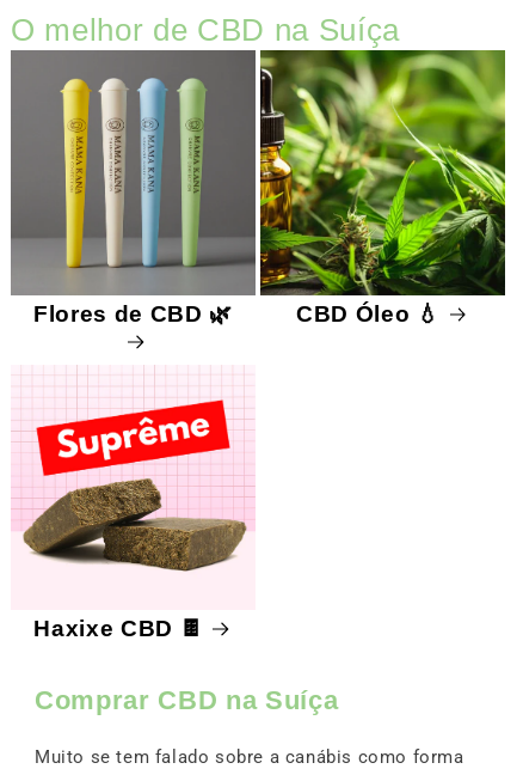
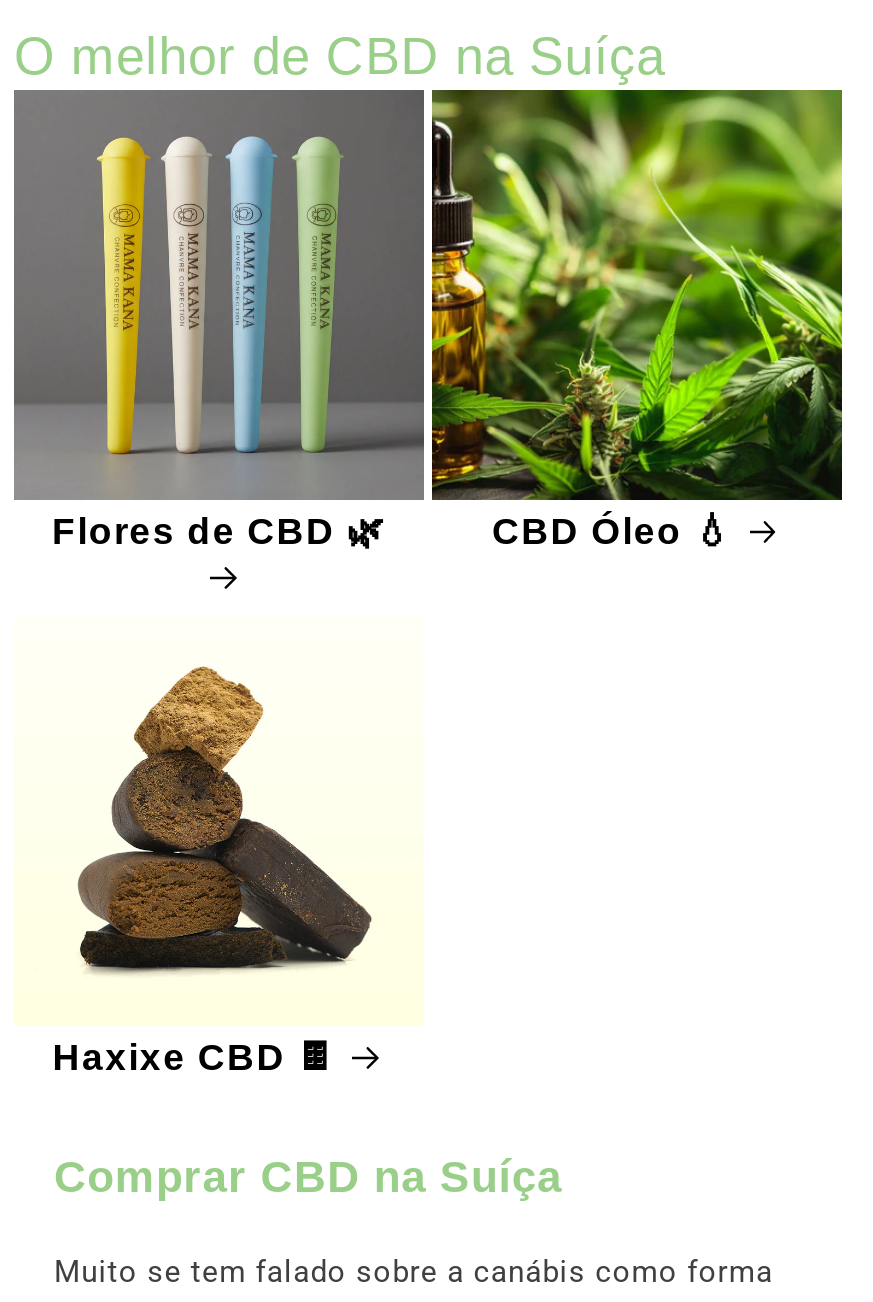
[11,374,256,579] [image] -> [16,664,422,976] [image]

